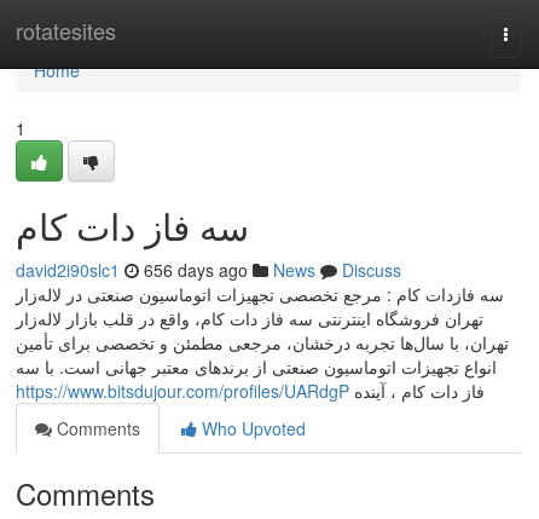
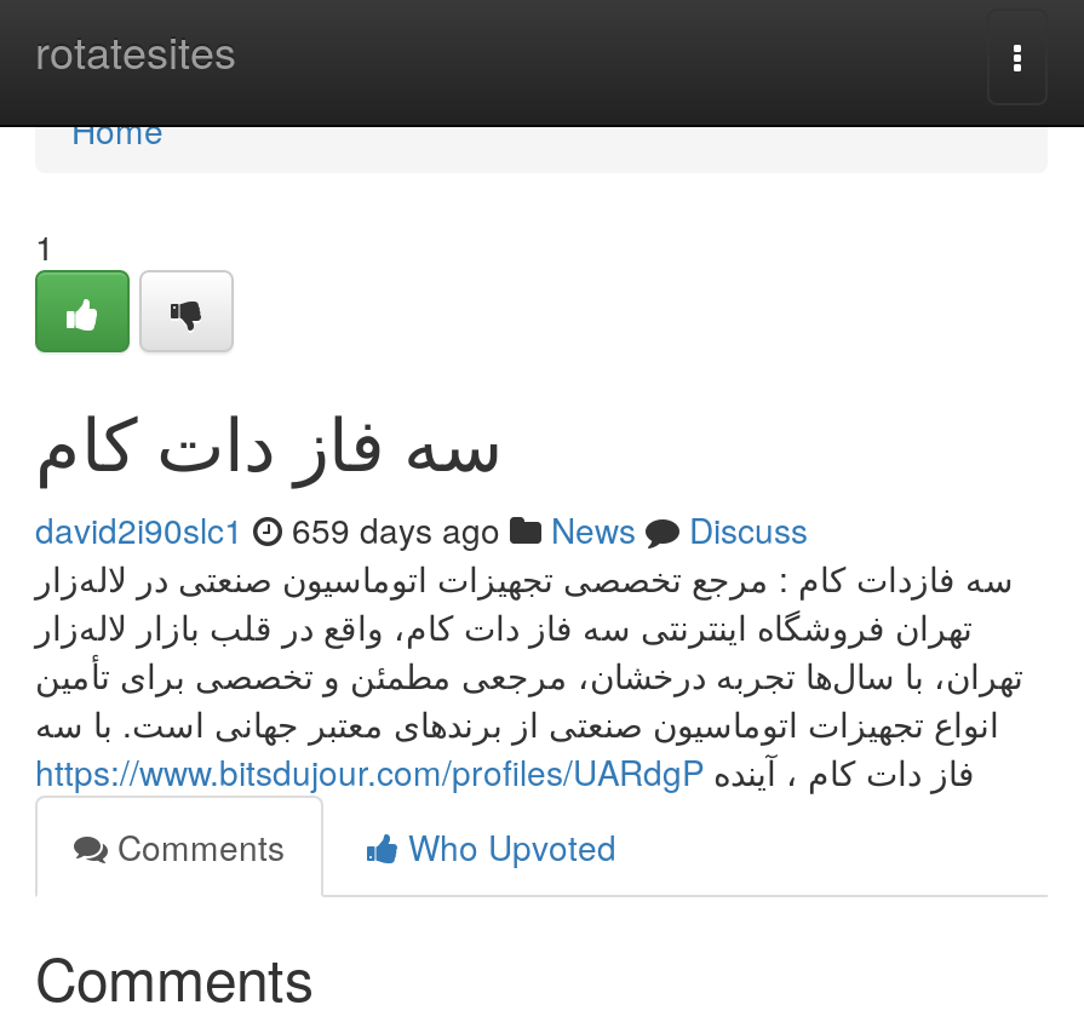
[16,258,401,282] david2i90slc1 656 days ago News Discuss -> [35,505,808,553] david2i90slc1 659 days ago News Discuss

